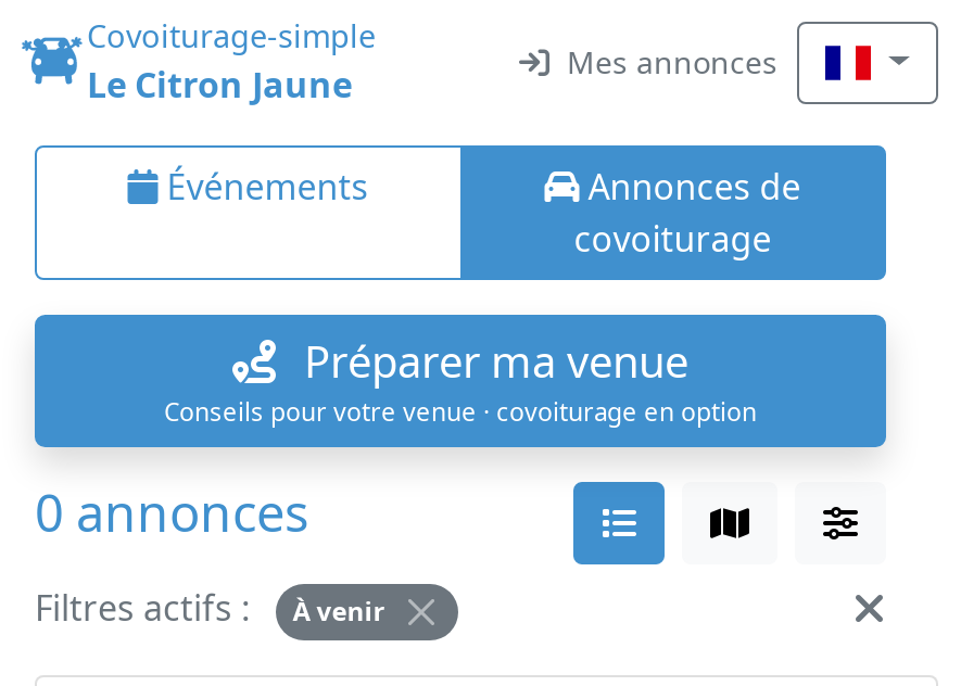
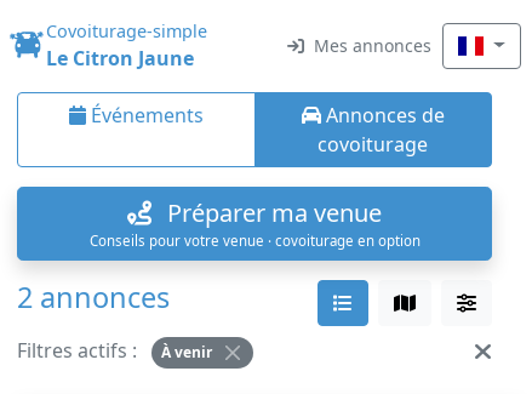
[35,478,308,547] 0 annonces -> [17,278,170,316] 2 annonces

